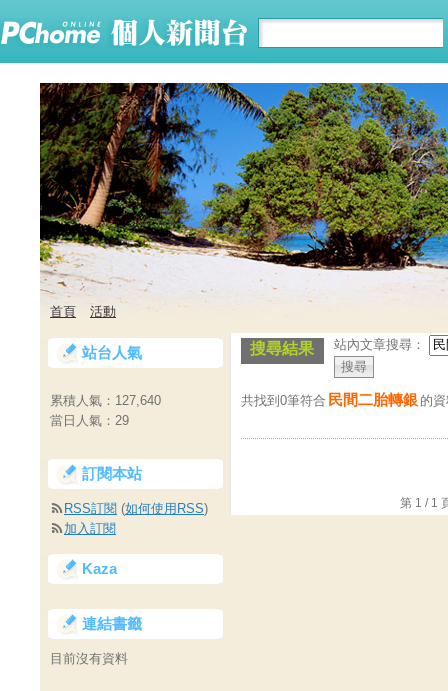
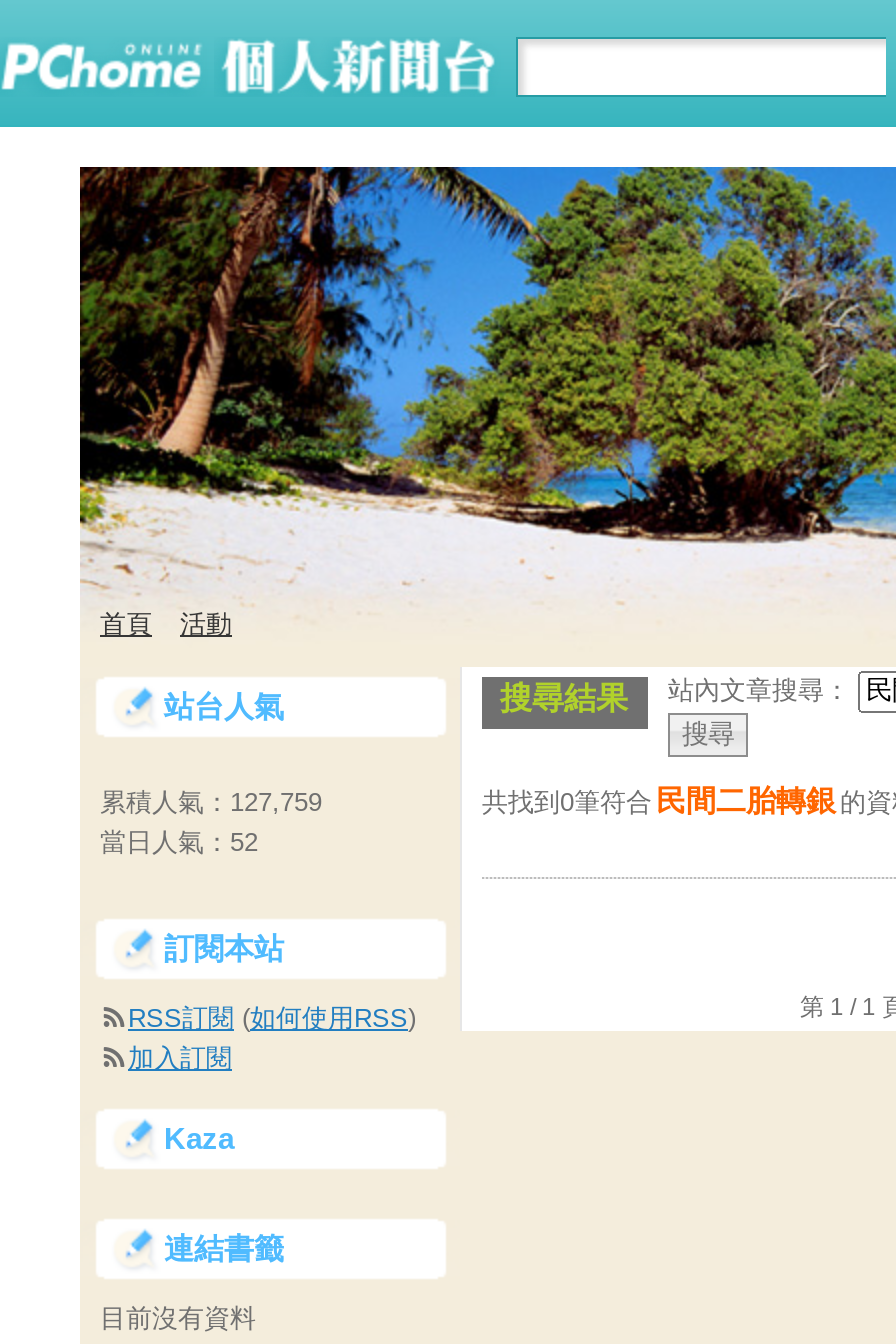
[50,393,161,408] 累積人氣：127,640 -> [100,787,322,817] 累積人氣：127,759
[50,413,129,428] 當日人氣：29 -> [100,827,258,857] 當日人氣：52

